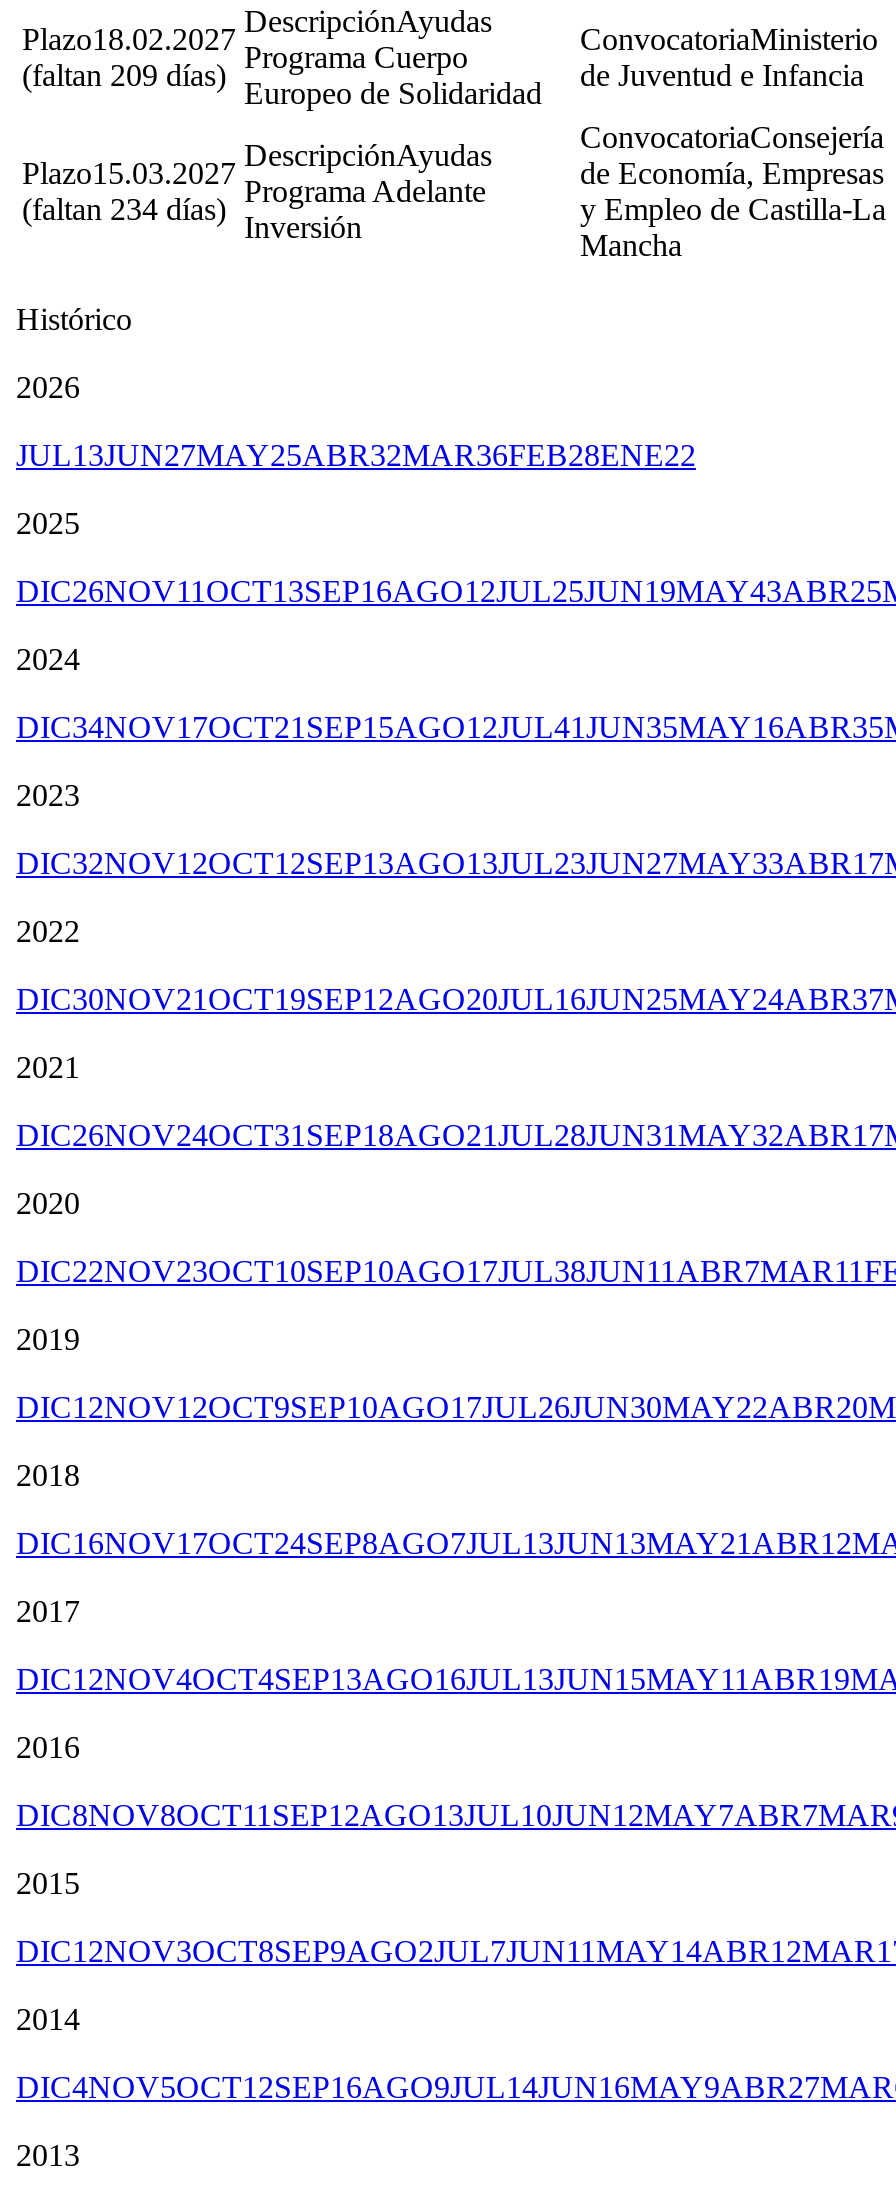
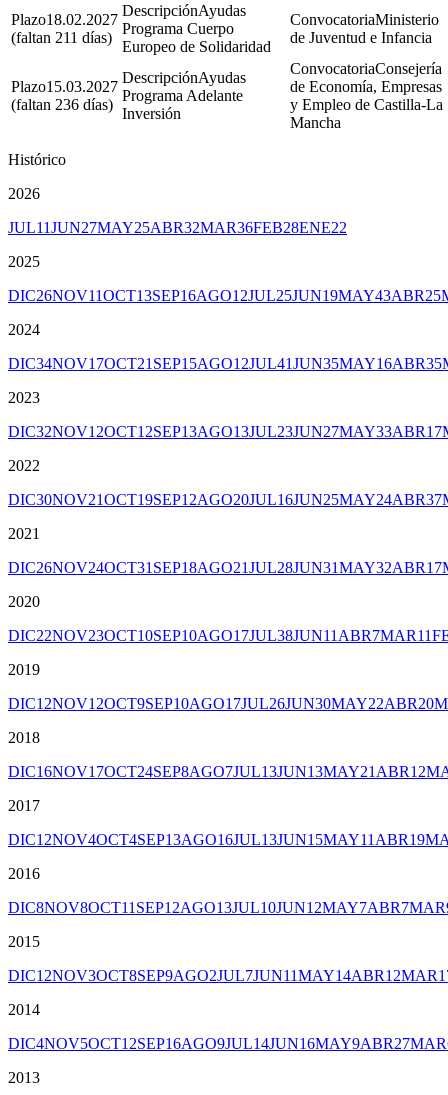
[22,59,226,93] (faltan 209 días) -> [11,29,112,46] (faltan 211 días)
[22,193,226,227] (faltan 234 días) -> [11,96,113,113] (faltan 236 días)
[16,439,696,473] JUL13JUN27MAY25ABR32MAR36FEB28ENE22 -> [8,219,347,236] JUL11JUN27MAY25ABR32MAR36FEB28ENE22

